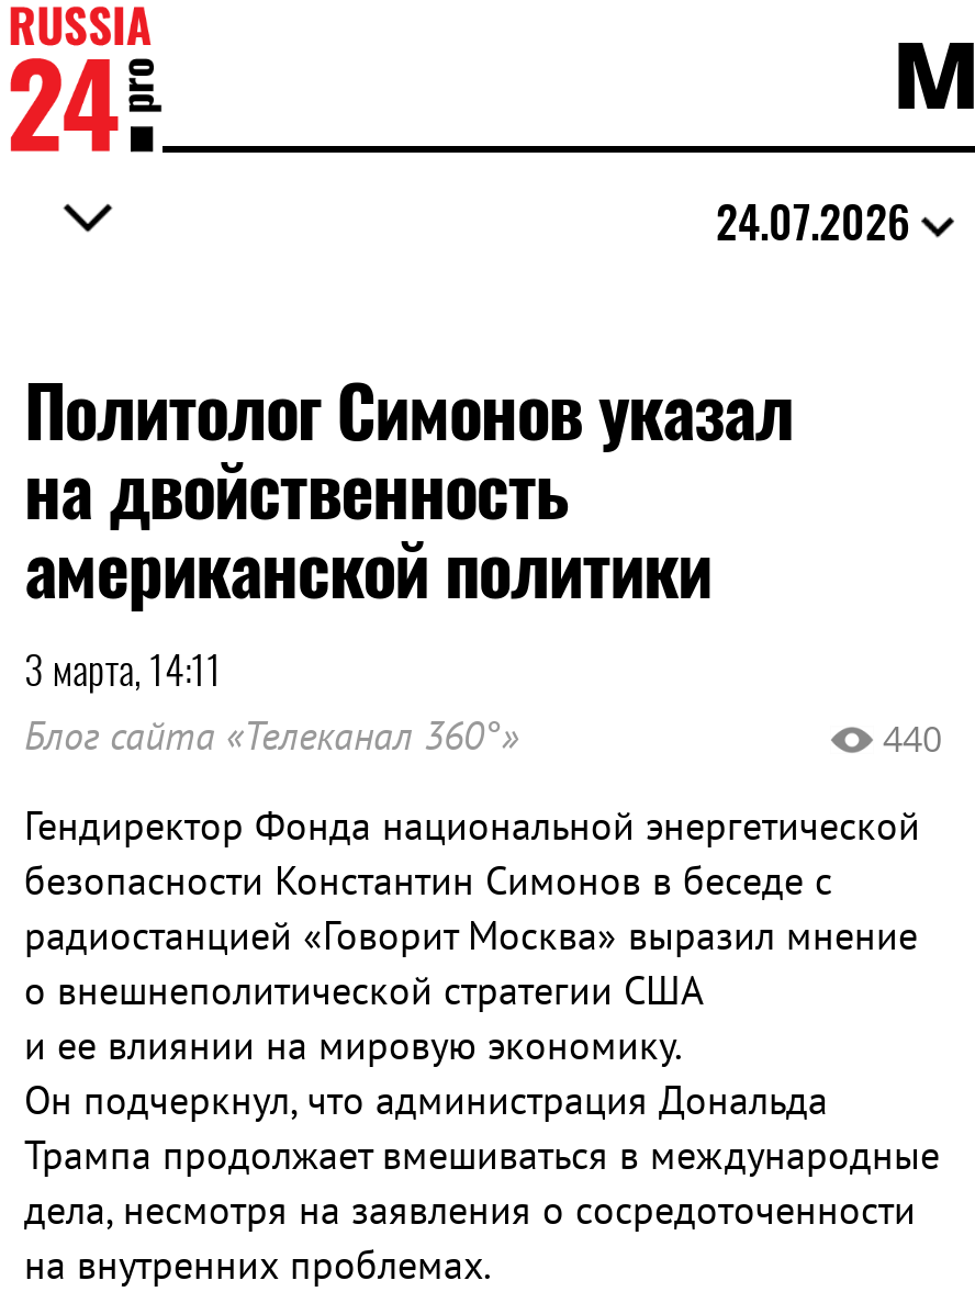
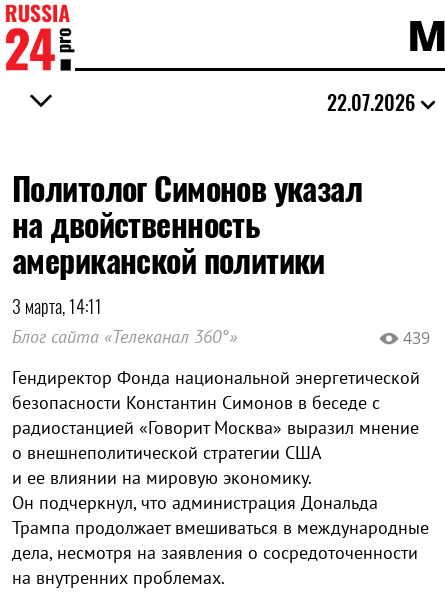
[716,188,909,254] 24.07.2026 -> [327,87,415,117] 22.07.2026
[883,715,942,763] 440 -> [403,327,430,349] 439

